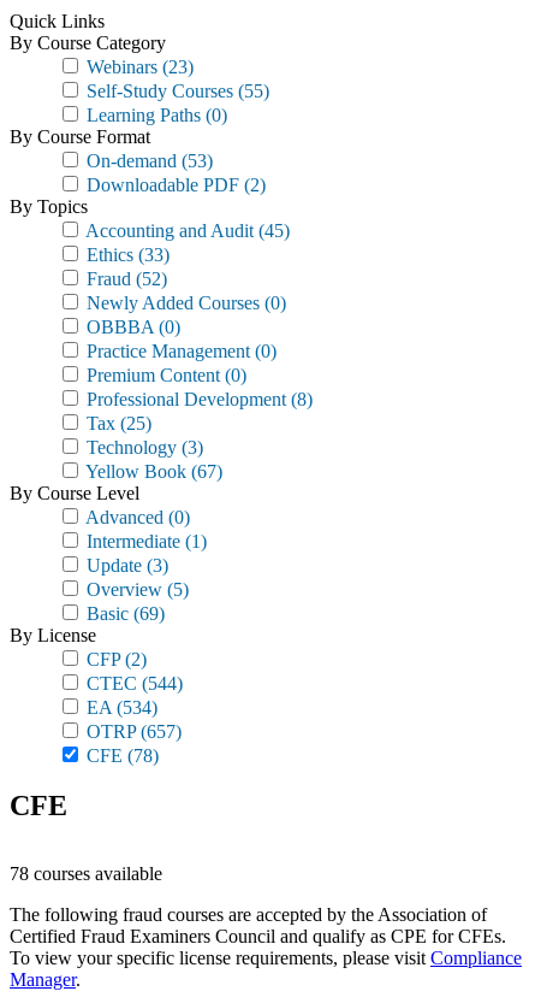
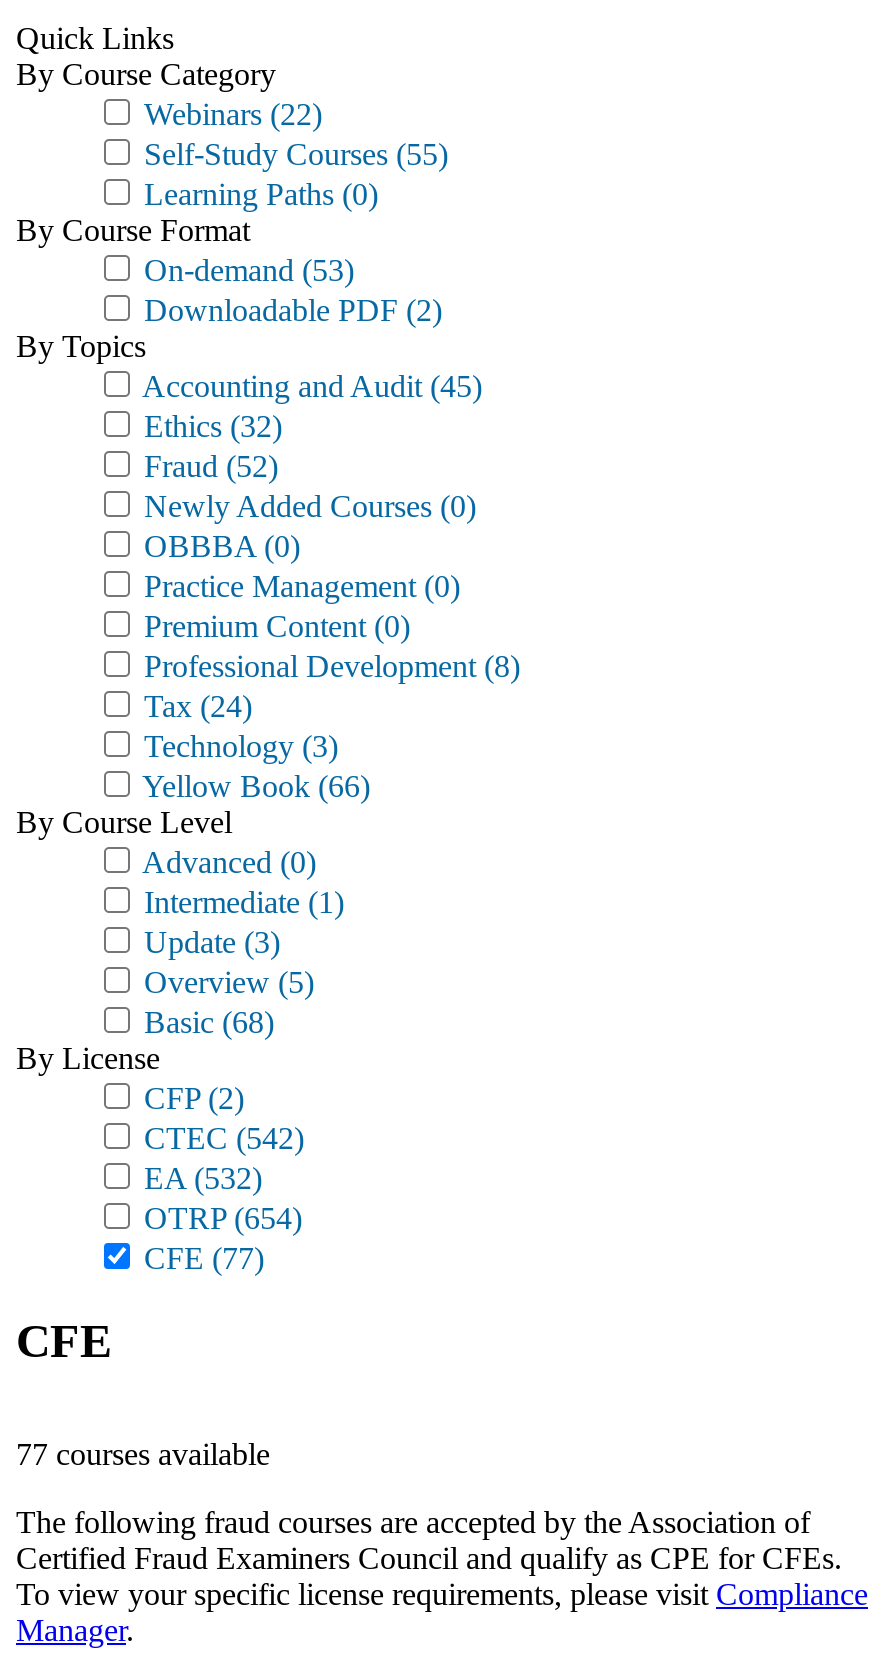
[82,57,194,77] Webinars (23) -> [136,97,322,131] Webinars (22)
[82,244,170,265] Ethics (33) -> [136,409,282,443] Ethics (32)
[82,413,151,433] Tax (25) -> [136,689,252,723] Tax (24)
[82,461,222,482] Yellow Book (67) -> [136,769,370,803] Yellow Book (66)
[82,603,165,624] Basic (69) -> [136,1005,274,1039] Basic (68)
[82,673,183,694] CTEC (544) -> [136,1121,304,1155] CTEC (542)
[82,697,157,718] EA (534) -> [136,1161,262,1195] EA (532)
[82,721,182,742] OTRP (657) -> [136,1201,302,1235] OTRP (654)
[82,745,159,766] CFE (78) -> [136,1241,264,1275] CFE (77)
[10,863,162,884] 78 courses available -> [16,1437,270,1471] 77 courses available

